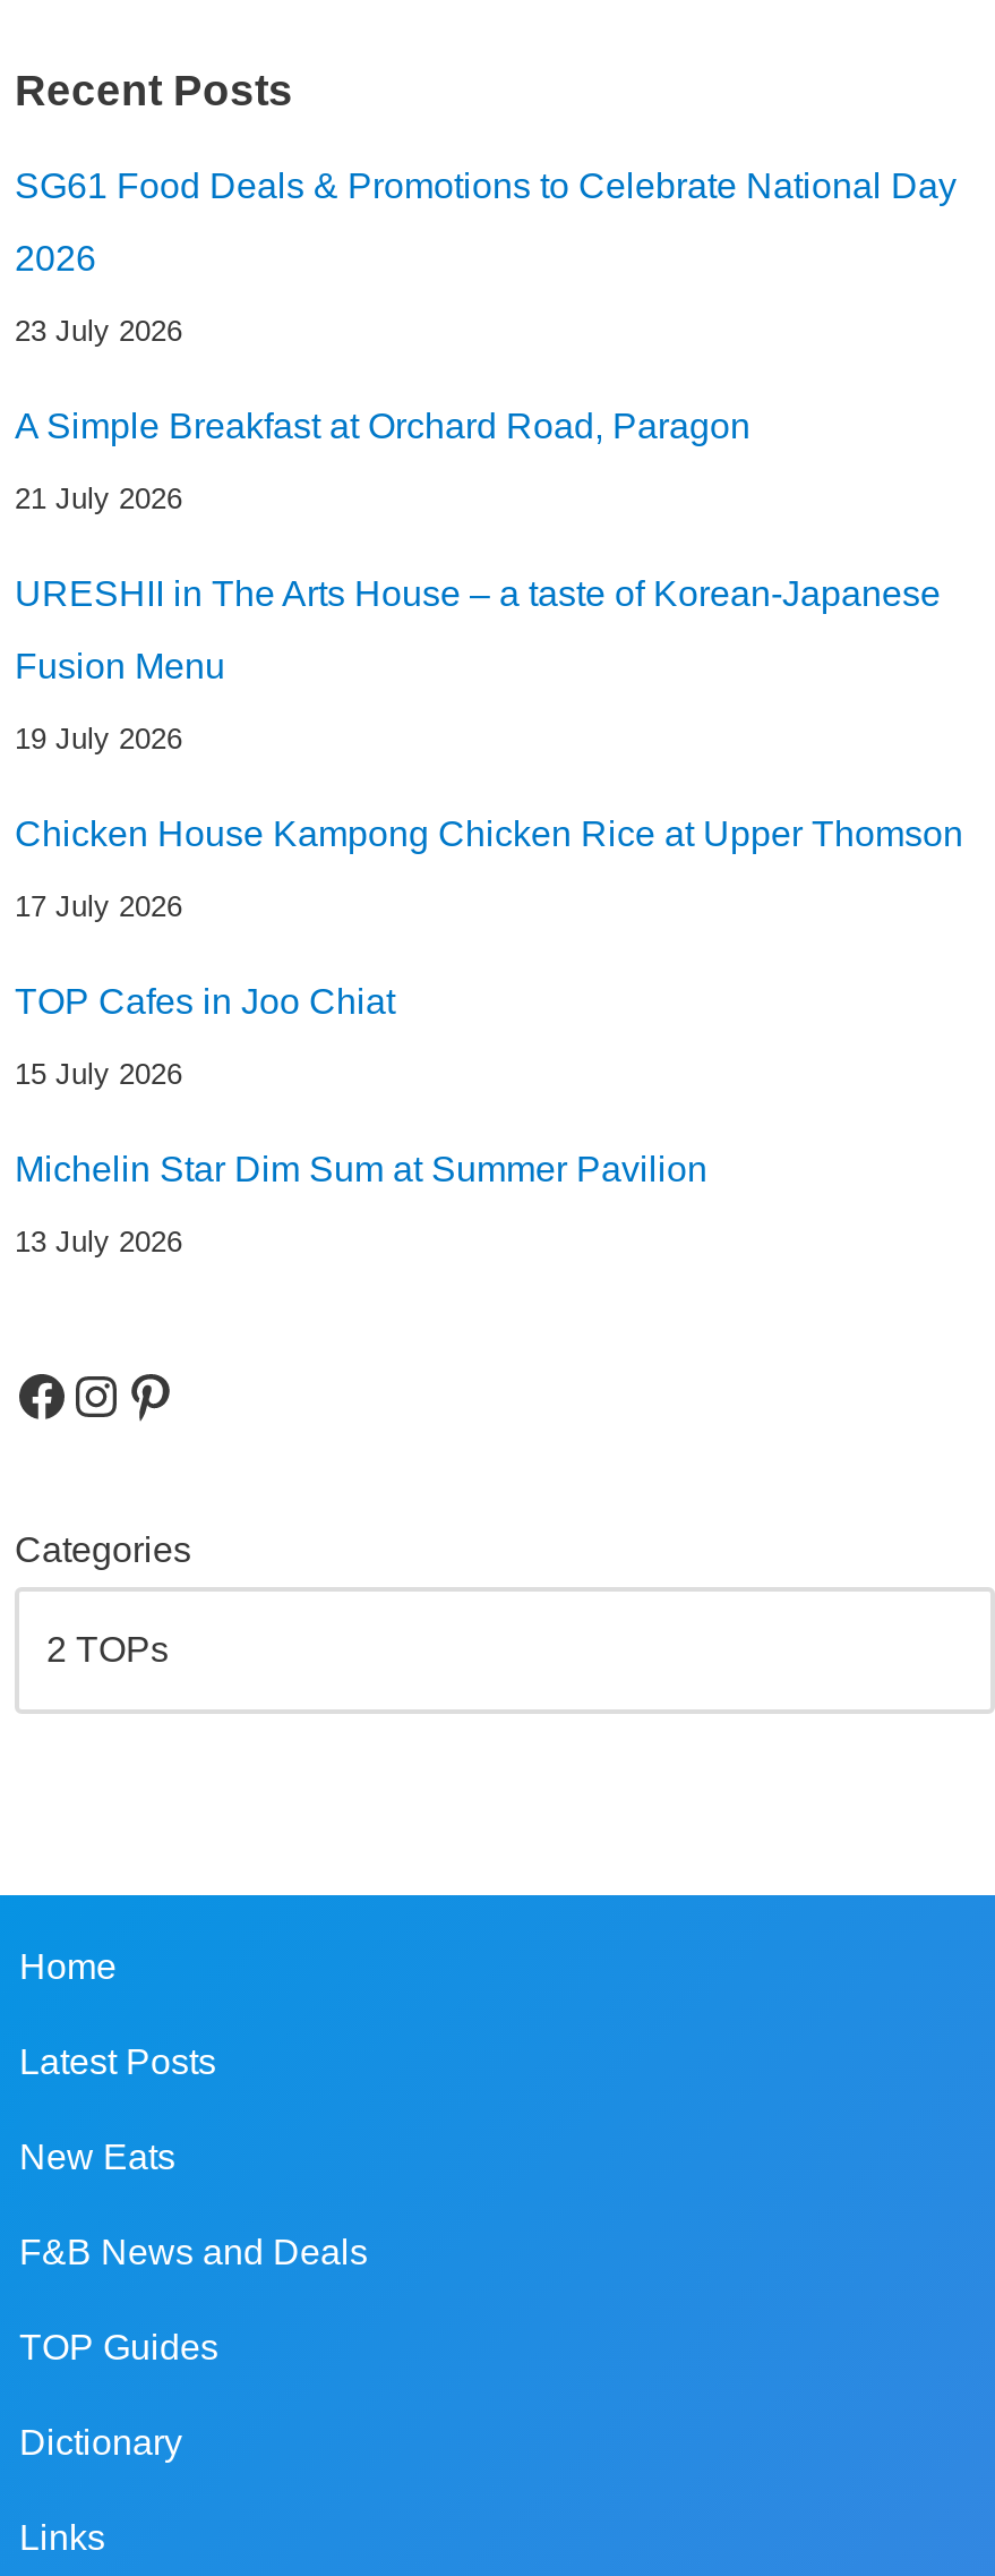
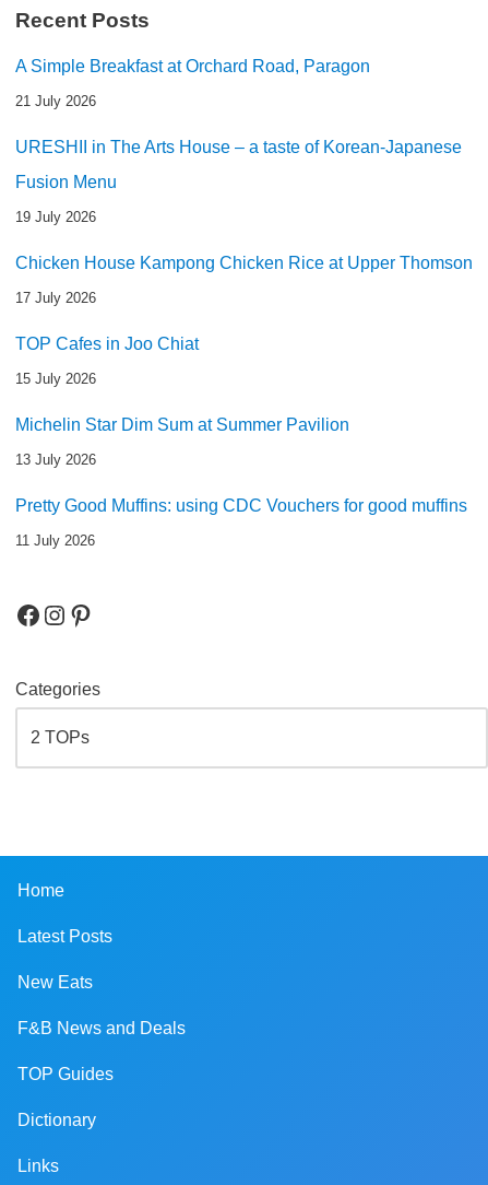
[15,167,957,348] SG61 Food Deals & Promotions to Celebrate National Day | 2026 | 23 July 2026 -> none
moved [15,407,963,1259] -> [15,57,473,468]: A Simple Breakfast at Orchard Road, Paragon | 21 July 2026 | URESHII in The Arts House – a taste of Korean-Japanese | ... | Michelin Star Dim Sum at Summer Pavilion | 13 July 2026
none -> [15,497,467,549] Pretty Good Muffins: using CDC Vouchers for good muffins | 11 July 2026

